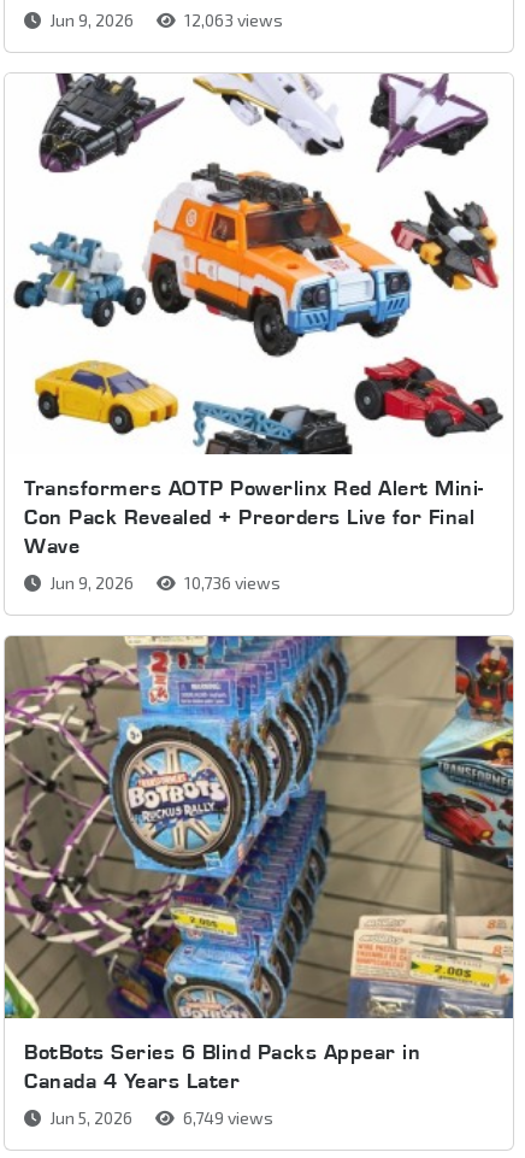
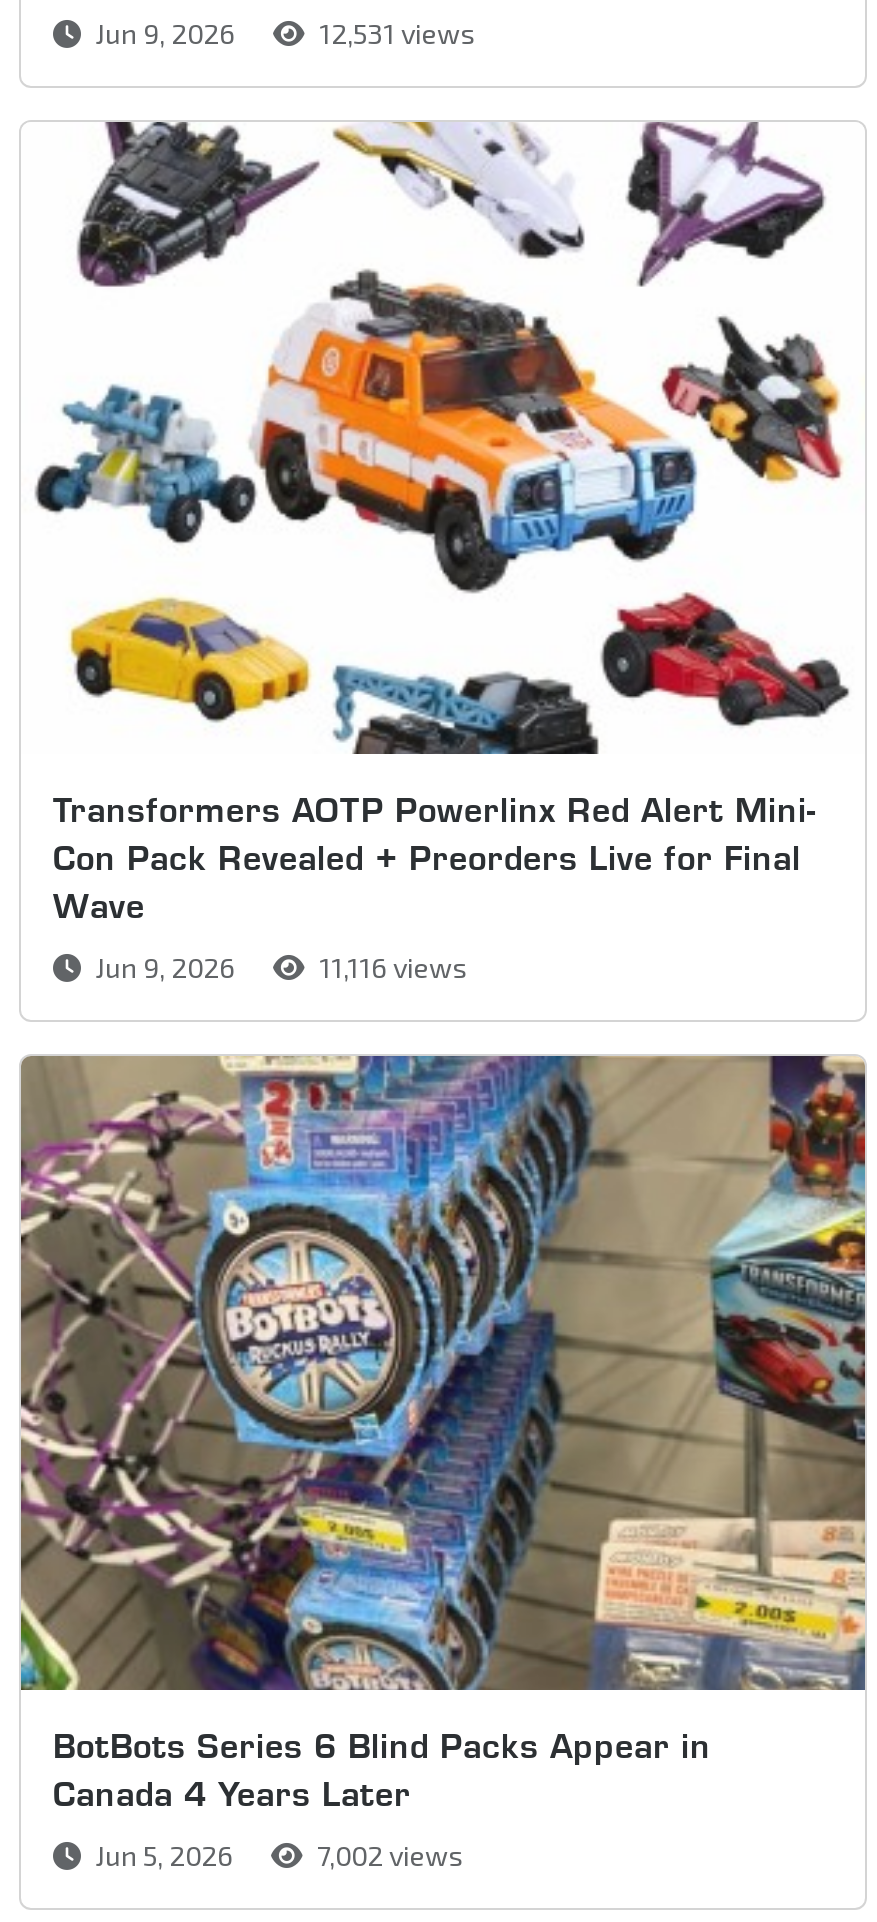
[181,9,283,30] 12,063 views -> [313,16,477,50] 12,531 views
[181,573,281,593] 10,736 views -> [313,951,469,985] 11,116 views
[179,1107,273,1128] 6,749 views -> [311,1838,465,1872] 7,002 views

